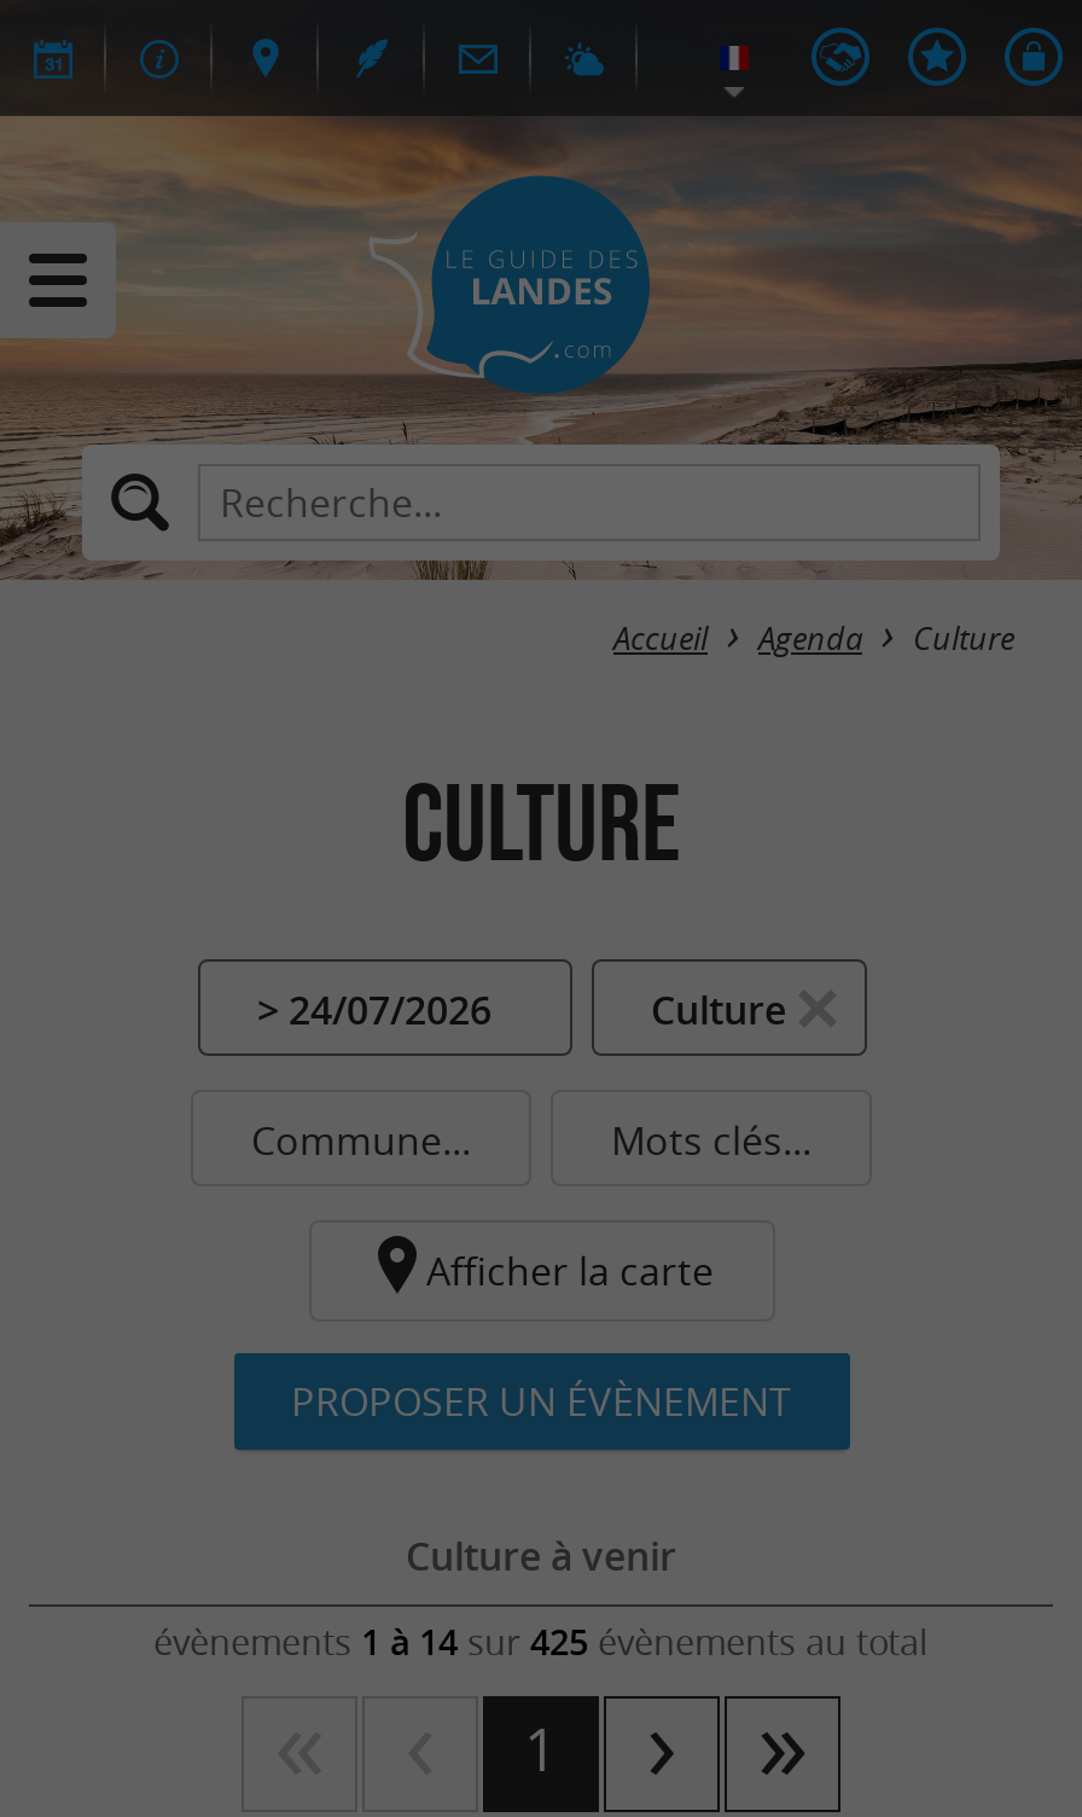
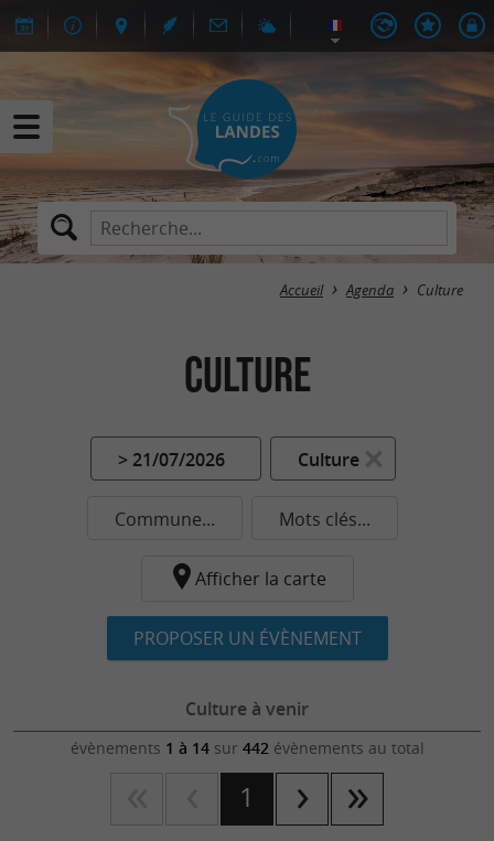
[257,983,491,1037] > 24/07/2026 -> [117,448,224,472] > 21/07/2026
[153,1619,929,1665] évènements 1 à 14 sur 425 évènements au total -> [70,737,424,758] évènements 1 à 14 sur 442 évènements au total

